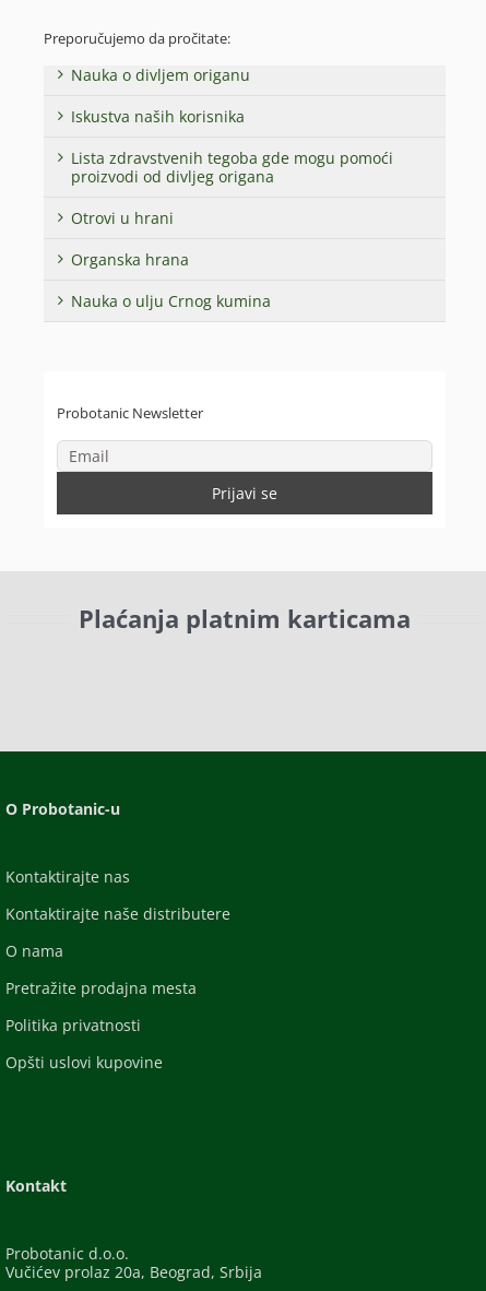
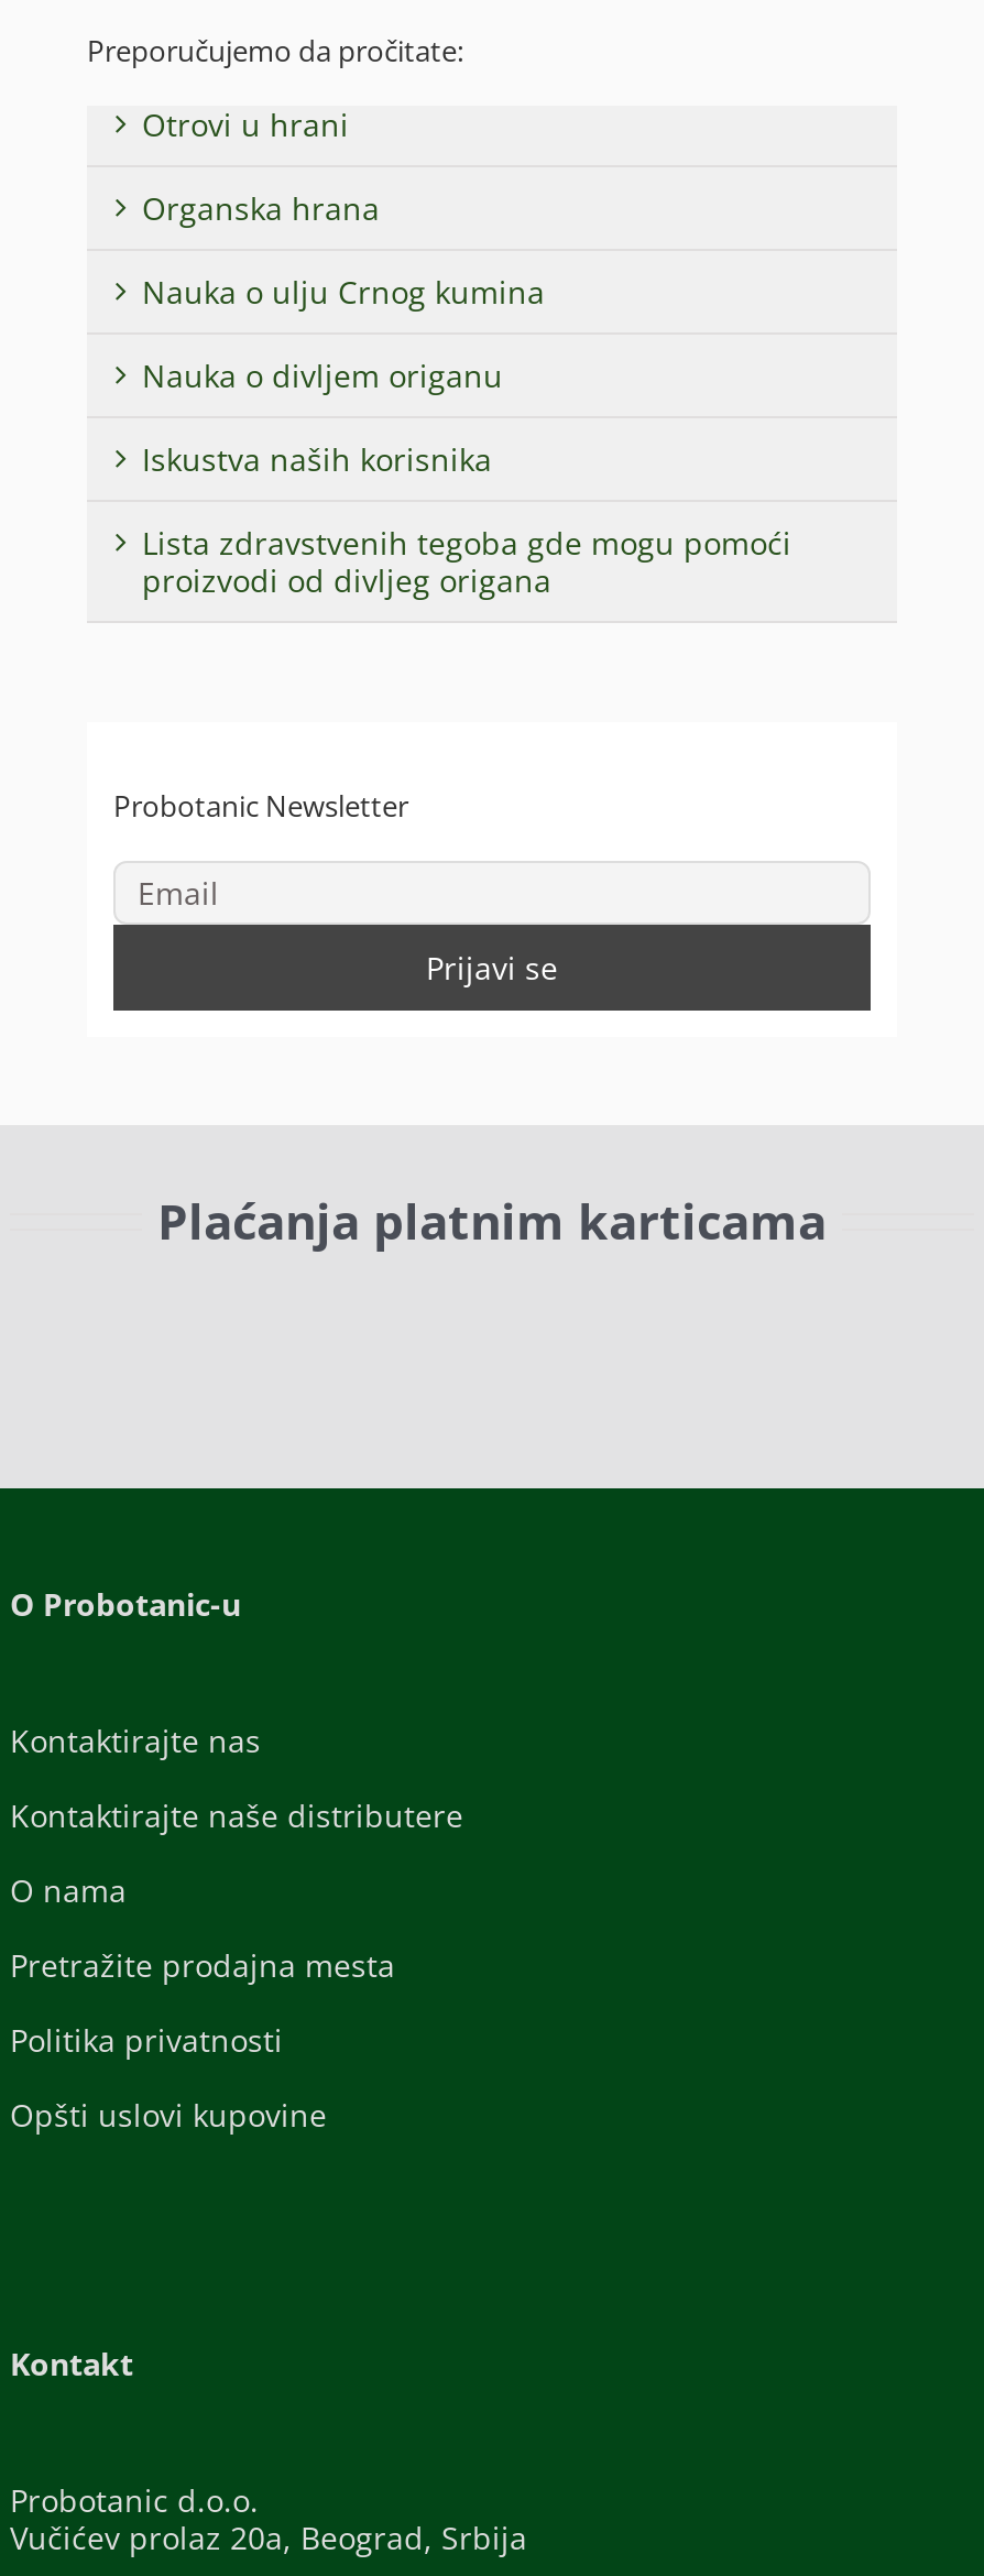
moved [71,65,393,187] -> [142,355,791,602]: Nauka o divljem origanu | Iskustva naših korisnika | Lista zdravstvenih tegoba gde mogu pomoći | proizvodi od divljeg origana
moved [71,208,271,312] -> [142,104,545,313]: Otrovi u hrani | Organska hrana | Nauka o ulju Crnog kumina

